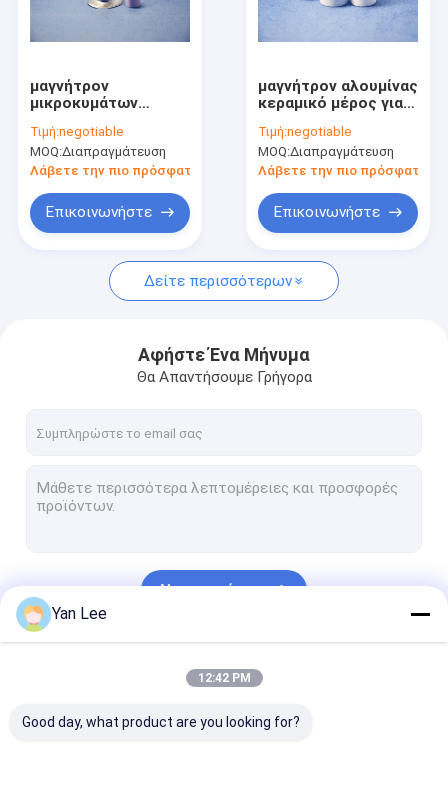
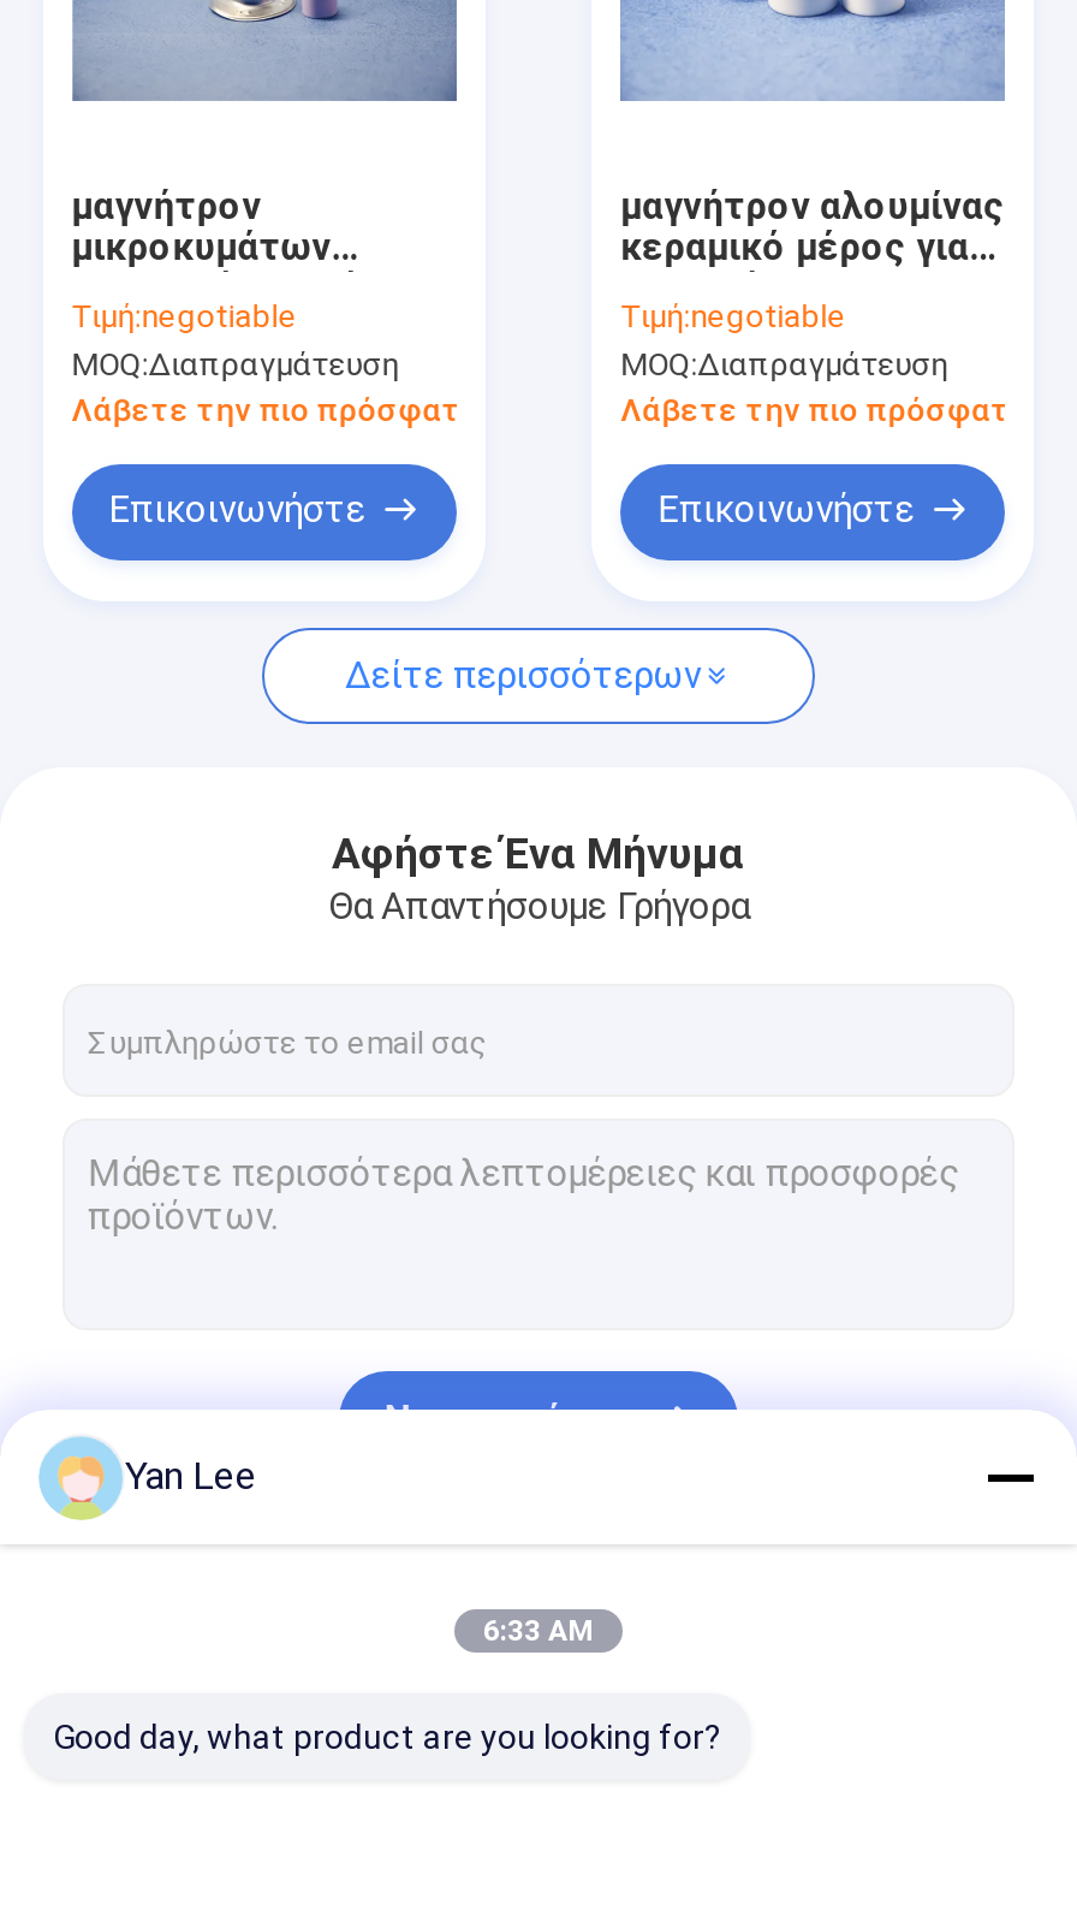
[197,671,250,685] 12:42 PM -> [483,1614,594,1648] 6:33 AM

